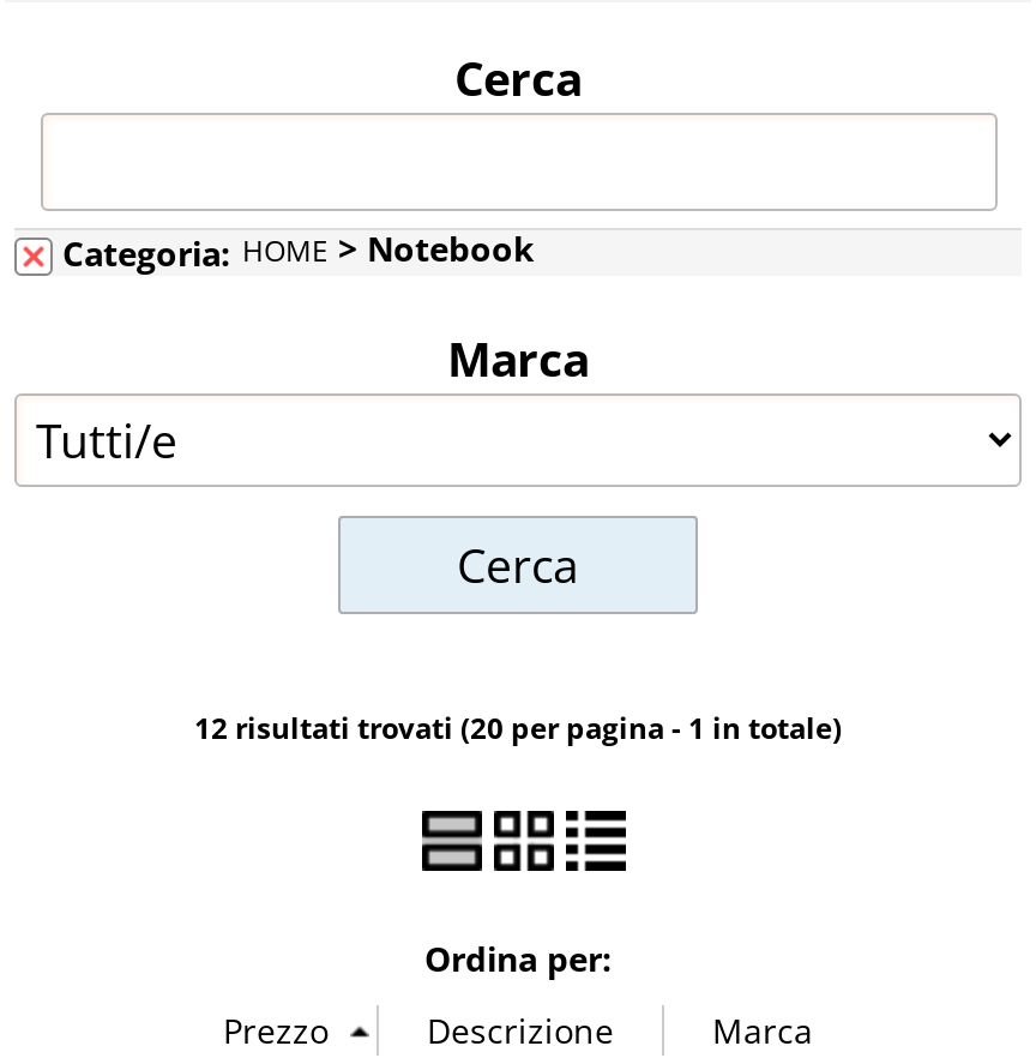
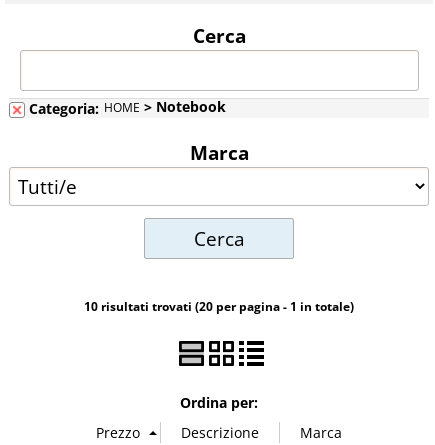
[194,708,842,746] 12 risultati trovati (20 per pagina - 1 in totale) -> [84,298,354,314] 10 risultati trovati (20 per pagina - 1 in totale)

